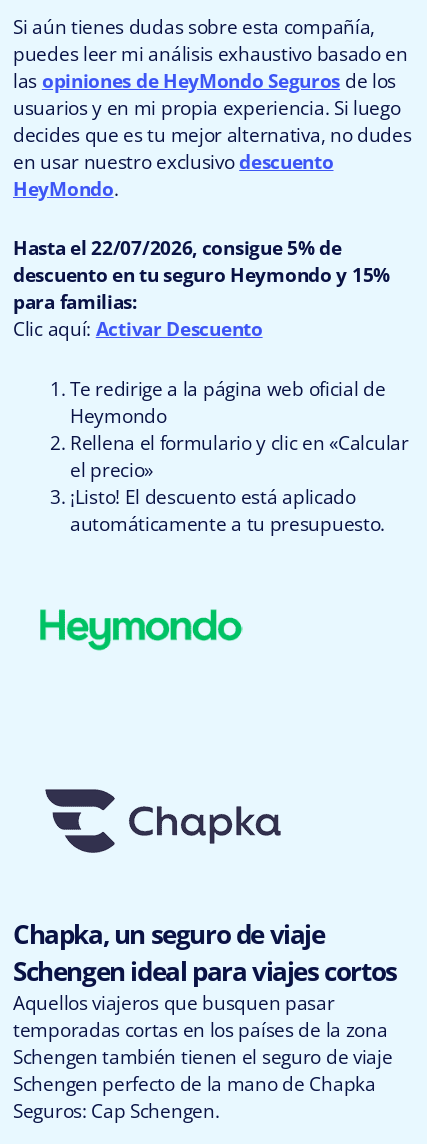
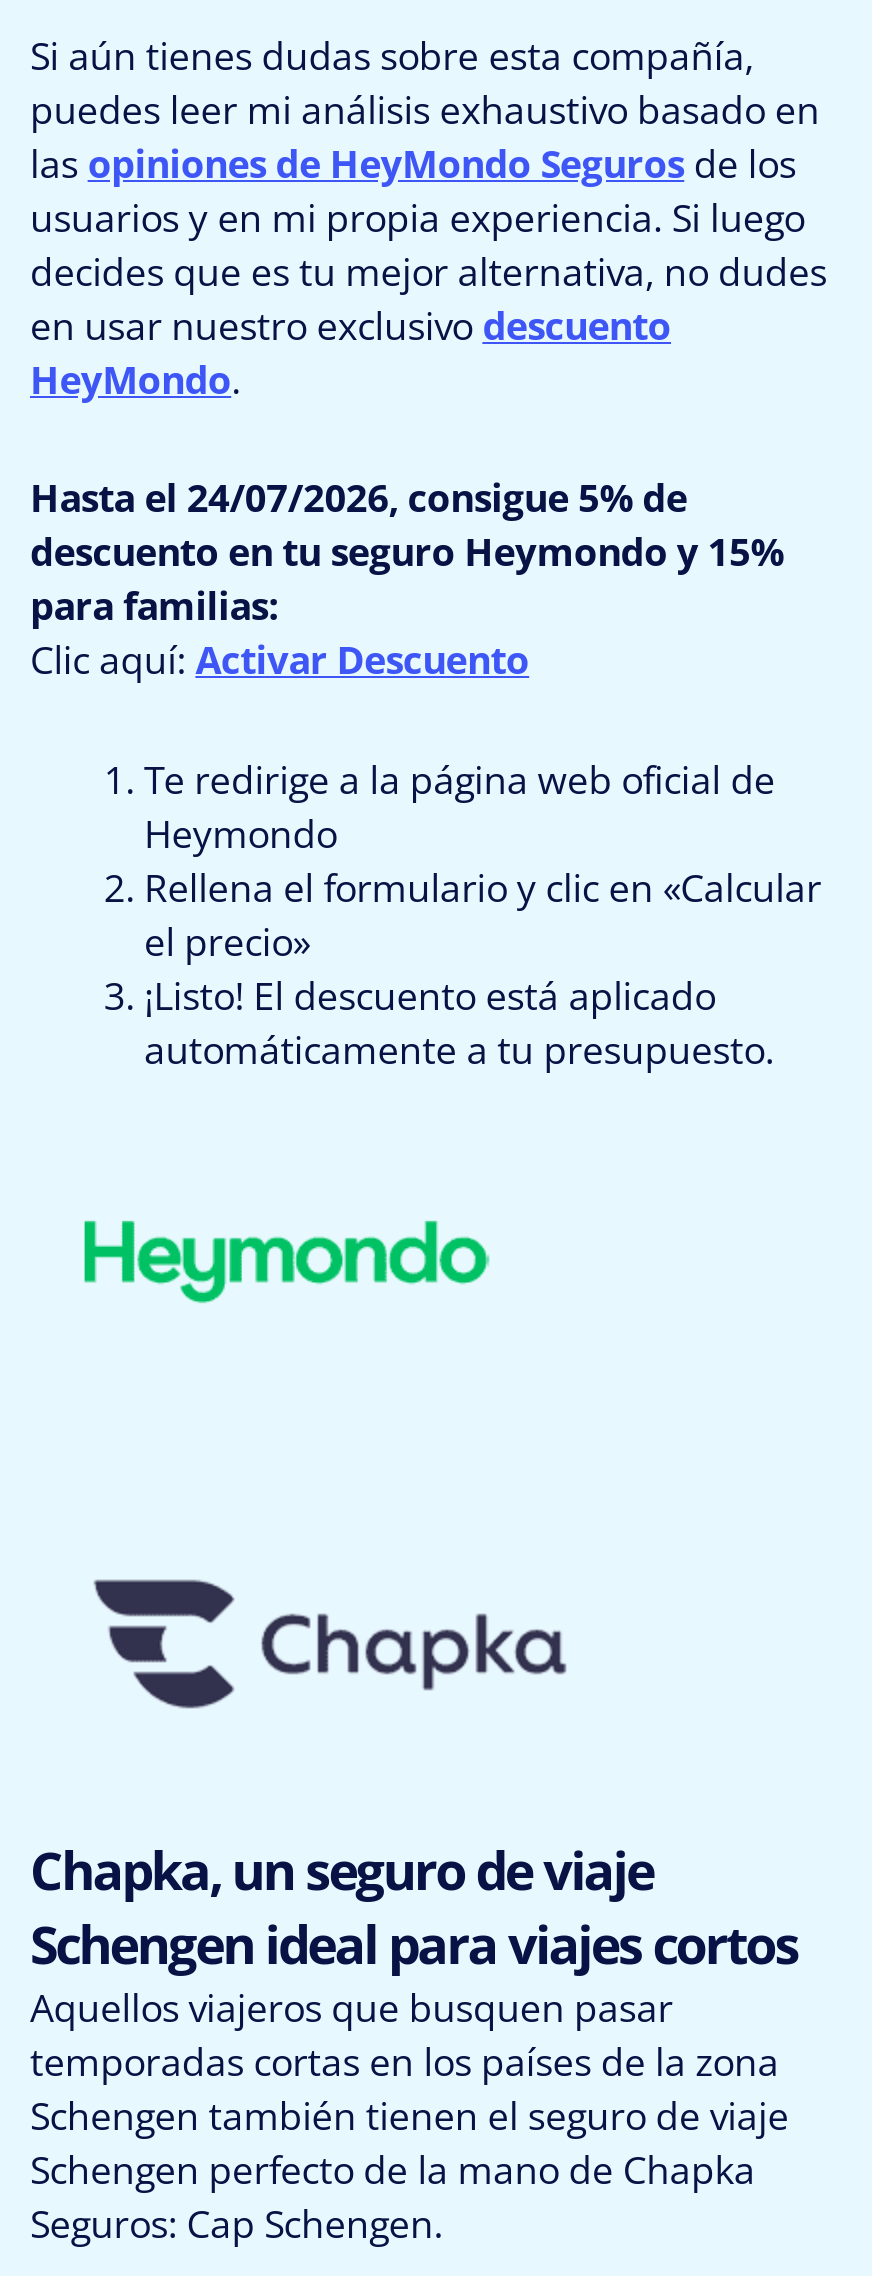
[13,235,341,261] Hasta el 22/07/2026, consigue 5% de -> [30,472,687,524] Hasta el 24/07/2026, consigue 5% de

